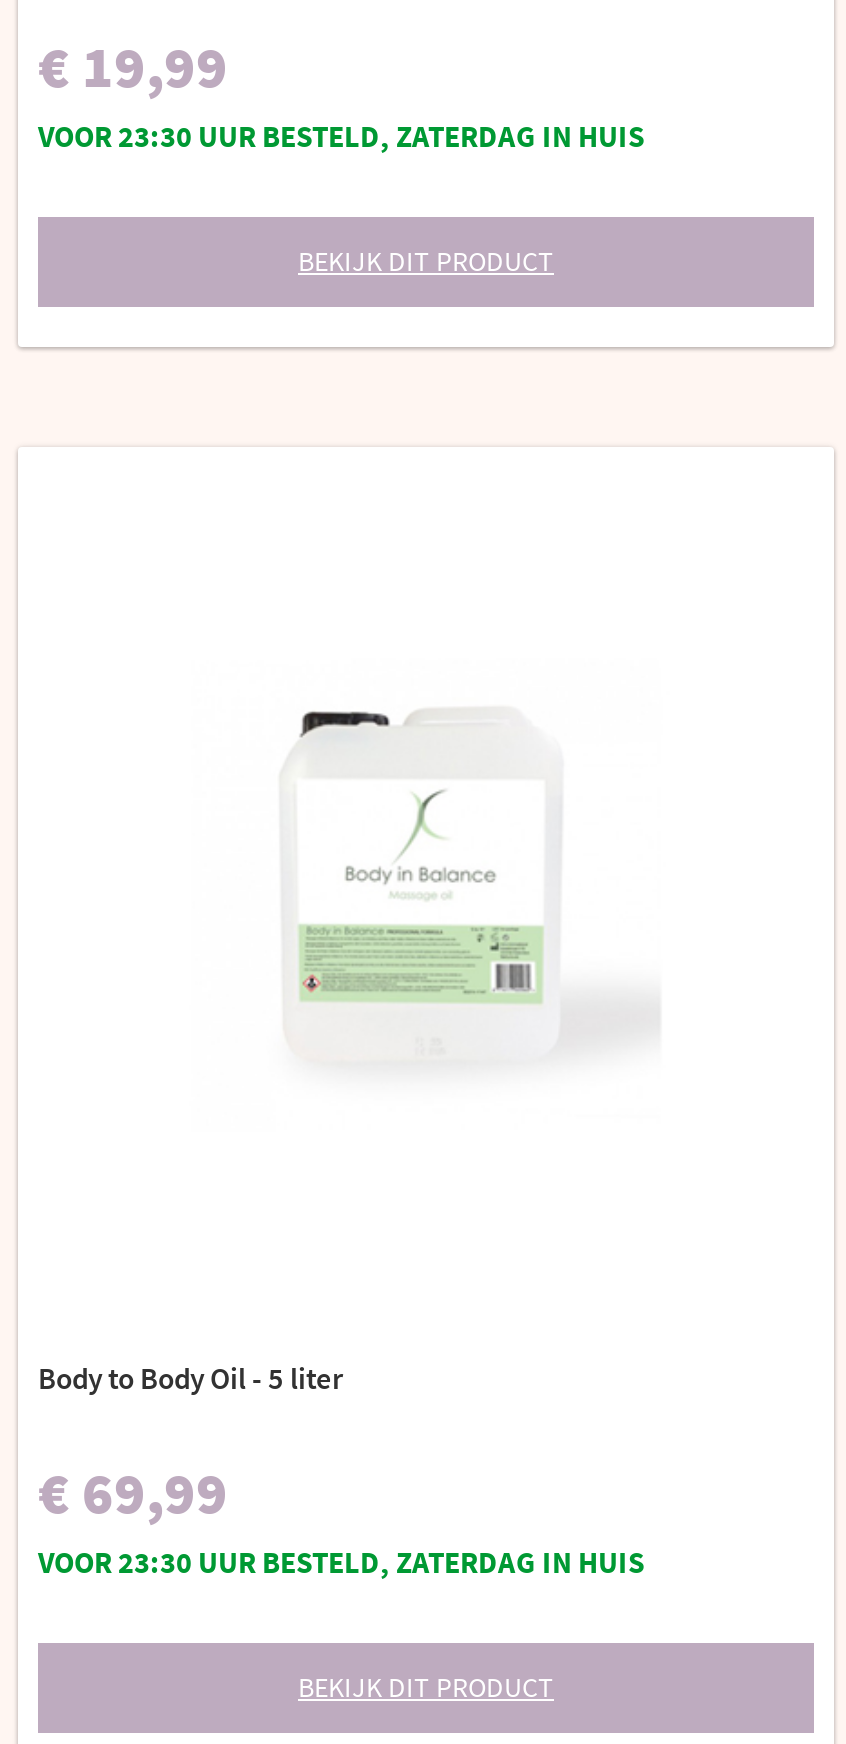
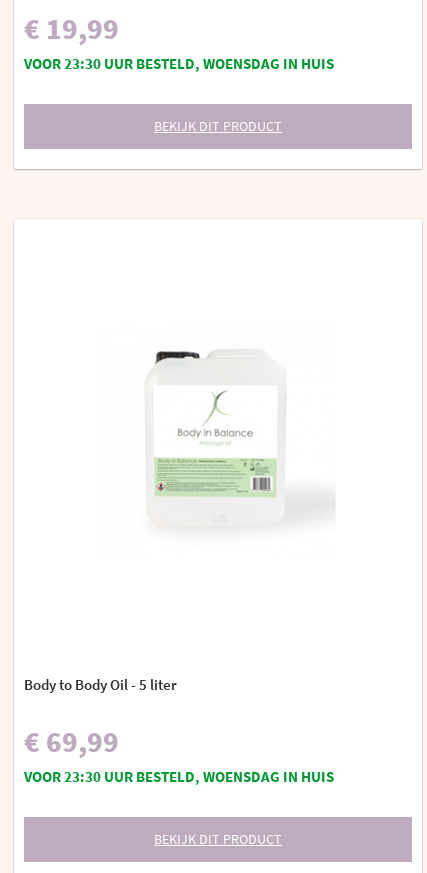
[38,117,644,155] VOOR 23:30 UUR BESTELD, ZATERDAG IN HUIS -> [24,54,334,73] VOOR 23:30 UUR BESTELD, WOENSDAG IN HUIS
[38,1543,644,1581] VOOR 23:30 UUR BESTELD, ZATERDAG IN HUIS -> [24,767,334,786] VOOR 23:30 UUR BESTELD, WOENSDAG IN HUIS

